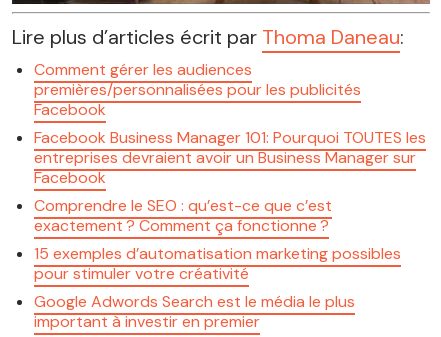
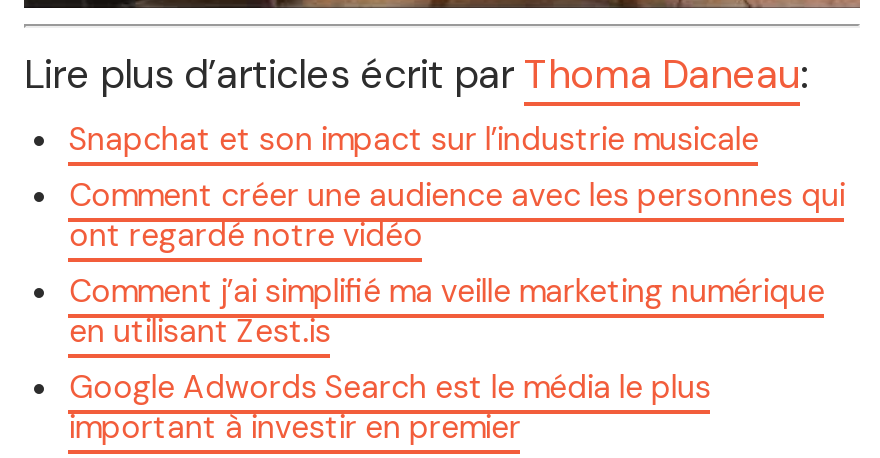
[34,59,426,284] Comment gérer les audiences | premières/personnalisées pour les publicités | Facebook | Facebook Business Manager 101: Pourquoi TOUTES les | entreprises devraient avoir un Business Manager sur | Facebook | Comprendre le SEO : qu’est-ce que c’est | exactement ? Comment ça fonctionne ? | 15 exemples d’automatisation marketing possibles | pour stimuler votre créativité -> [69,118,845,352] Snapchat et son impact sur l’industrie musicale | Comment créer une audience avec les personnes qui | ont regardé notre vidéo | Comment j’ai simplifié ma veille marketing numérique | en utilisant Zest.is

